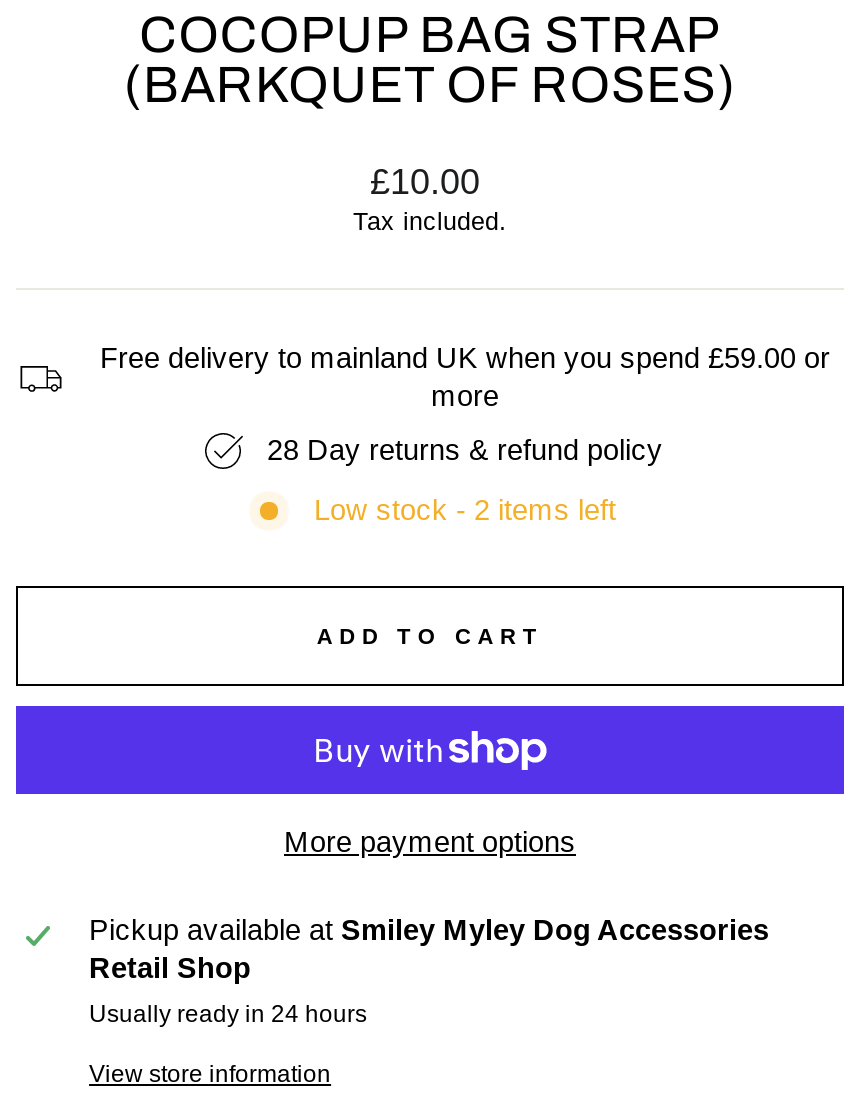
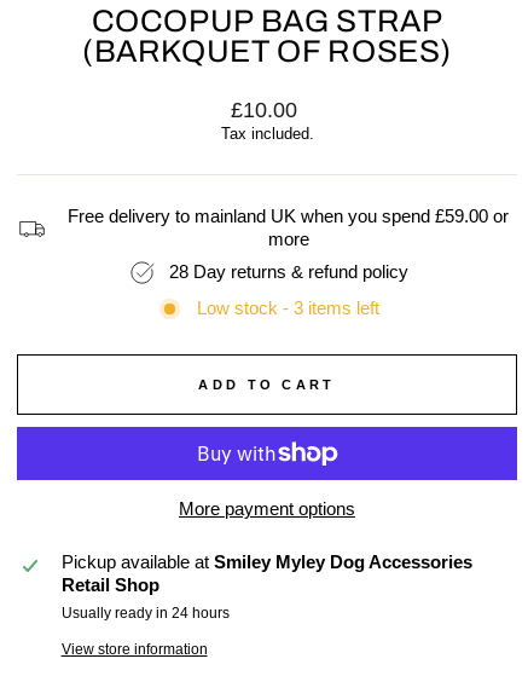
[314,495,616,527] Low stock - 2 items left -> [197,299,379,319] Low stock - 3 items left

